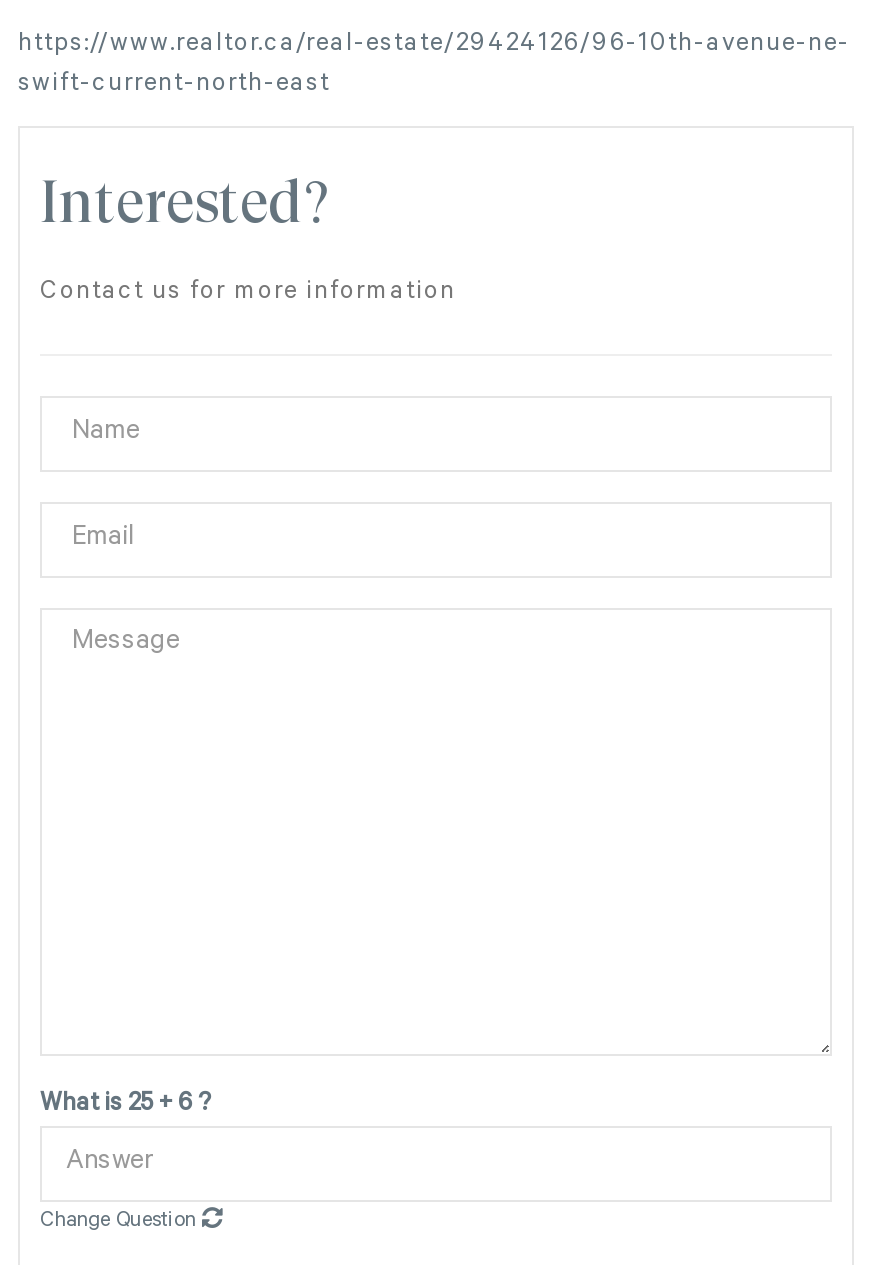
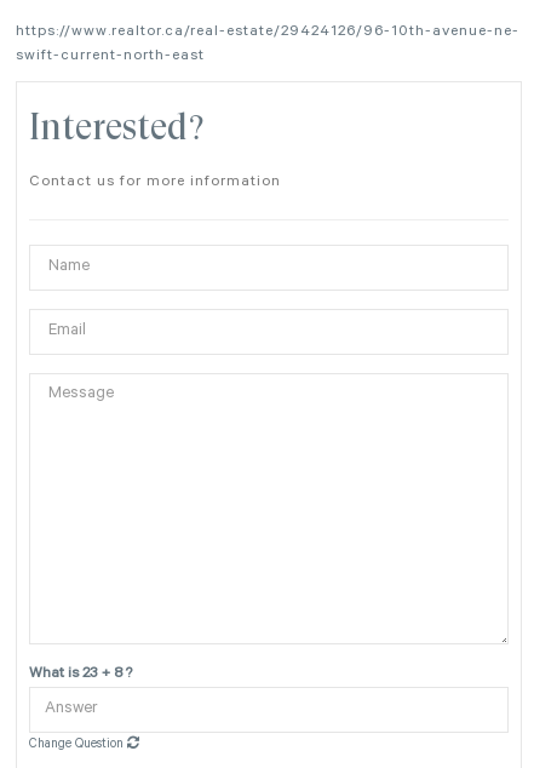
[40,1093,208,1121] What is 25 + 6 ? -> [29,666,132,683] What is 23 + 8 ?

